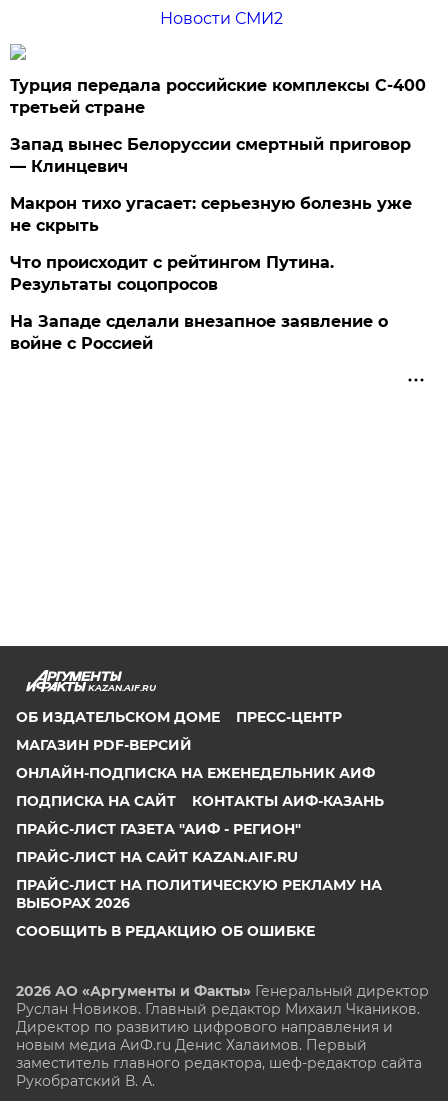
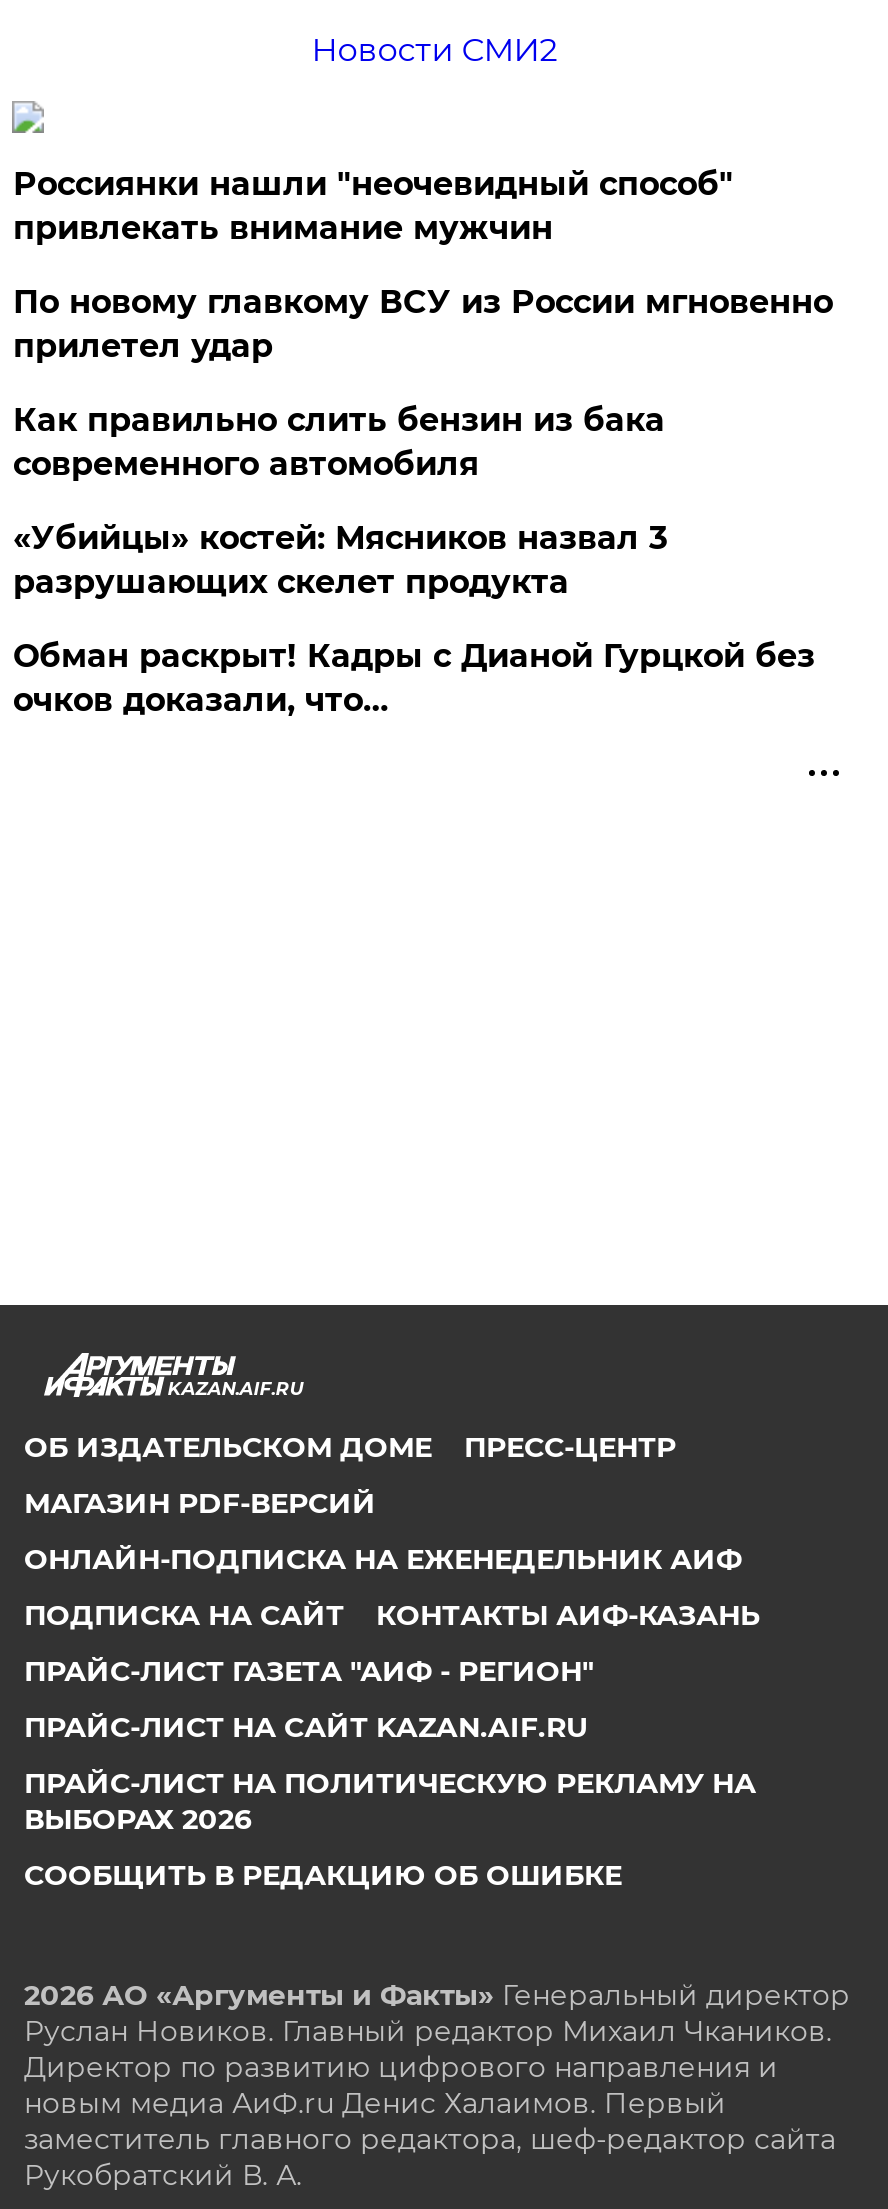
[10,76,426,117] Турция передала российские комплексы С-400 | третьей стране -> [13,165,733,247] Россиянки нашли "неочевидный способ" | привлекать внимание мужчин
[10,135,411,176] Запад вынес Белоруссии смертный приговор | — Клинцевич -> [13,283,833,365] По новому главкому ВСУ из России мгновенно | прилетел удар
[10,194,412,235] Макрон тихо угасает: серьезную болезнь уже | не скрыть -> [13,401,665,483] Как правильно слить бензин из бака | современного автомобиля
[10,253,334,294] Что происходит с рейтингом Путина. | Результаты соцопросов -> [13,519,667,601] «Убийцы» костей: Мясников назвал 3 | разрушающих скелет продукта
[10,312,388,353] На Западе сделали внезапное заявление о | войне с Россией -> [13,637,815,719] Обман раскрыт! Кадры с Дианой Гурцкой без | очков доказали, что…

